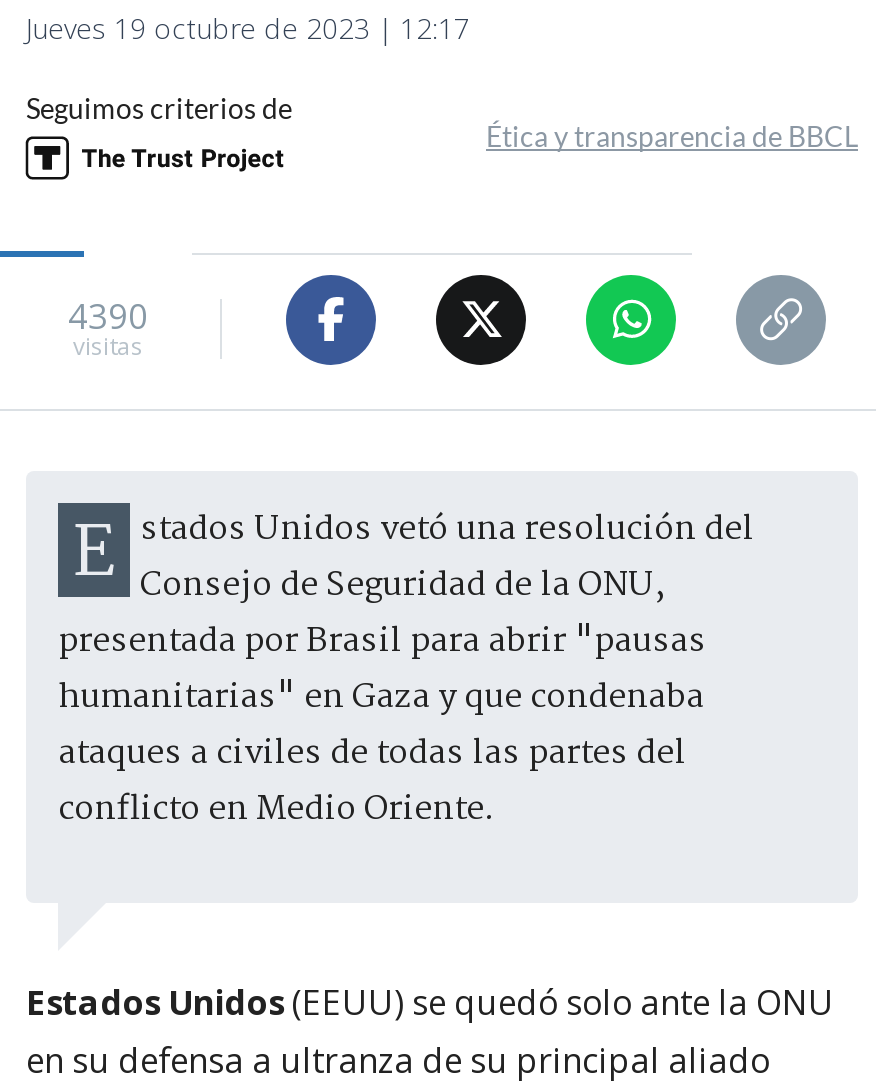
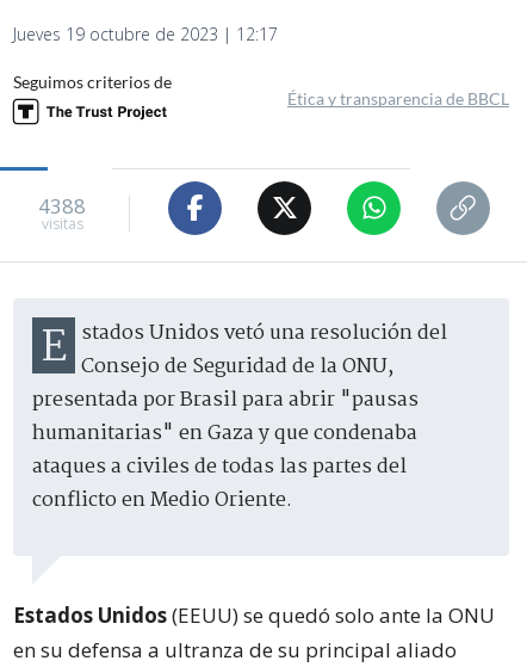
[68,294,148,340] 4390 -> [38,192,86,220] 4388

